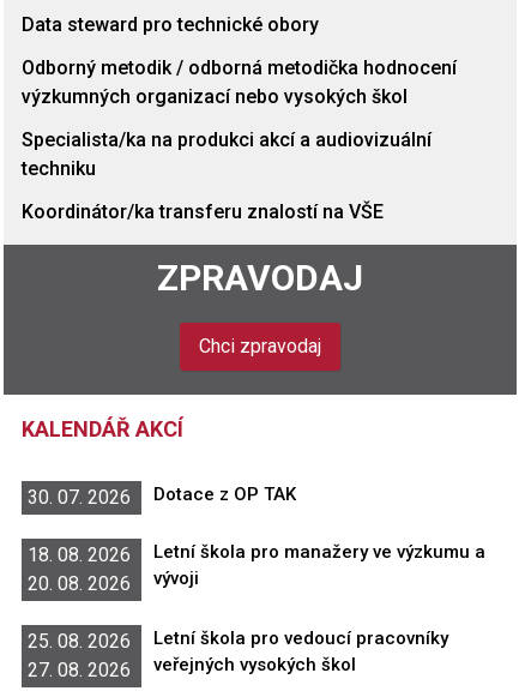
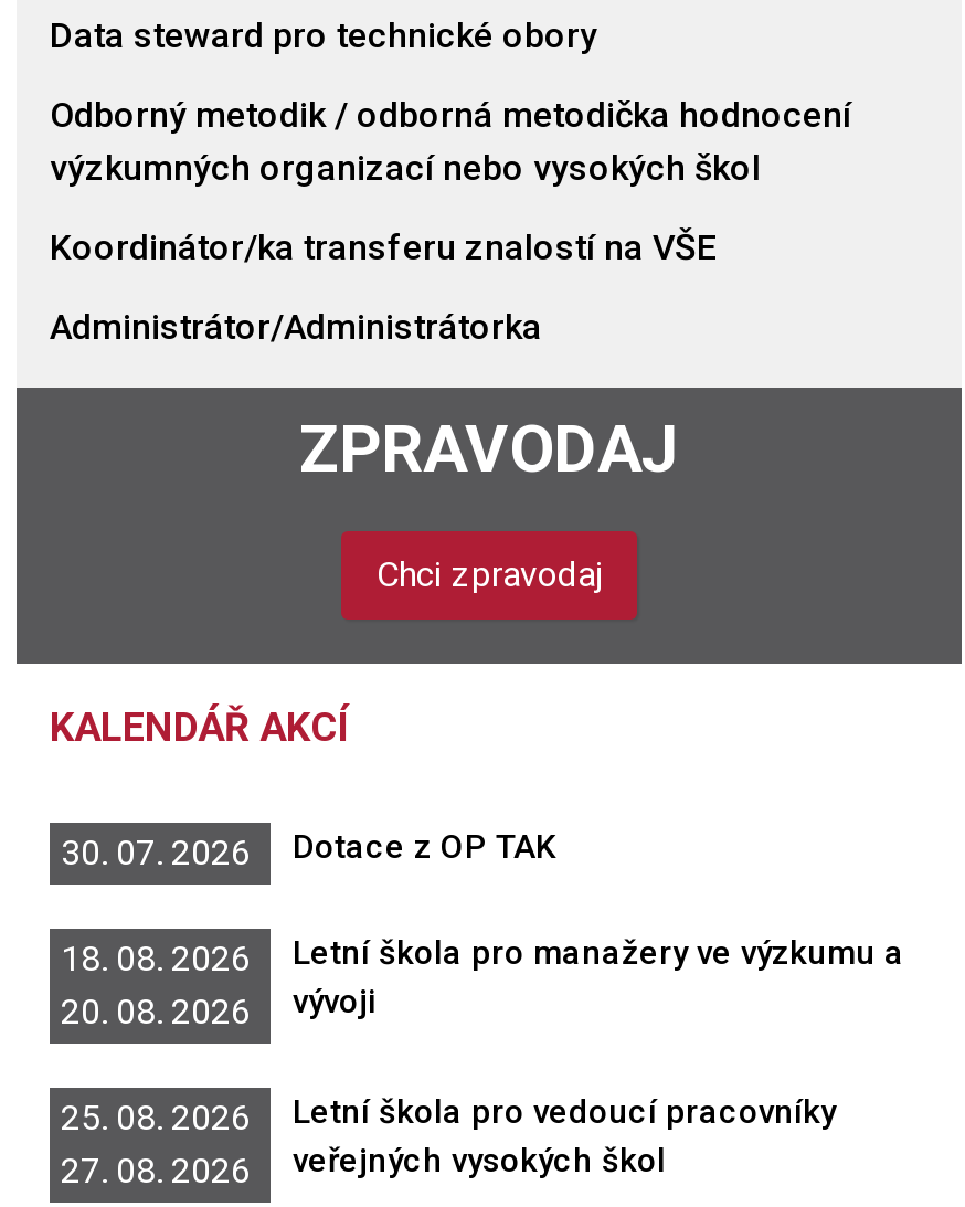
[22,129,432,180] Specialista/ka na produkci akcí a audiovizuální | techniku -> none
moved [22,201,384,223] -> [50,227,717,269]: Koordinátor/ka transferu znalostí na VŠE
none -> [50,306,542,348] Administrátor/Administrátorka

